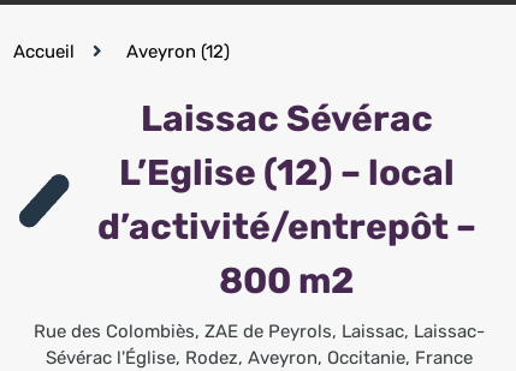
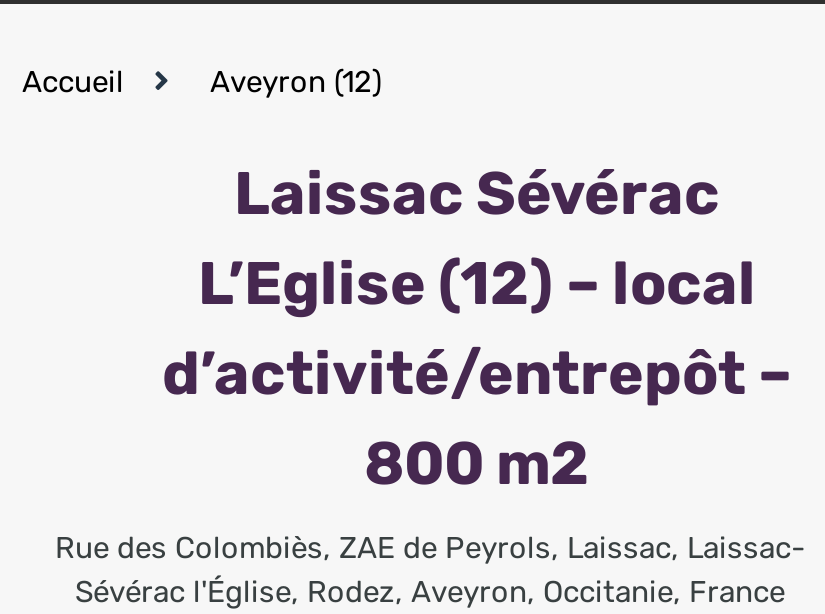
[18,173,71,229] [image] -> none

